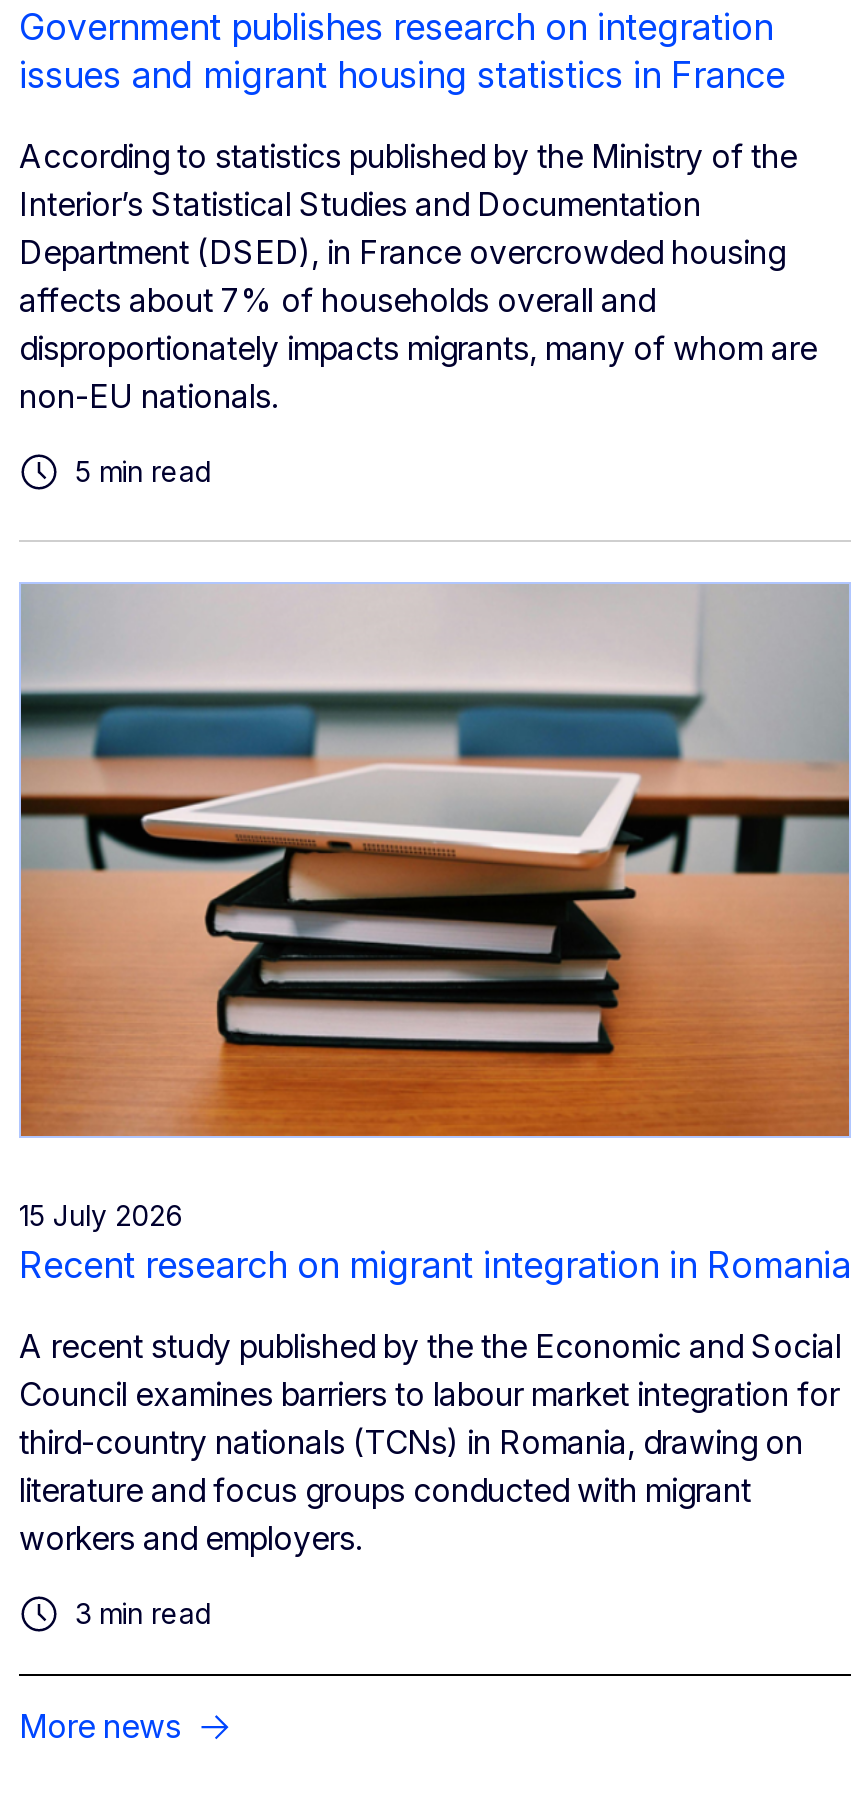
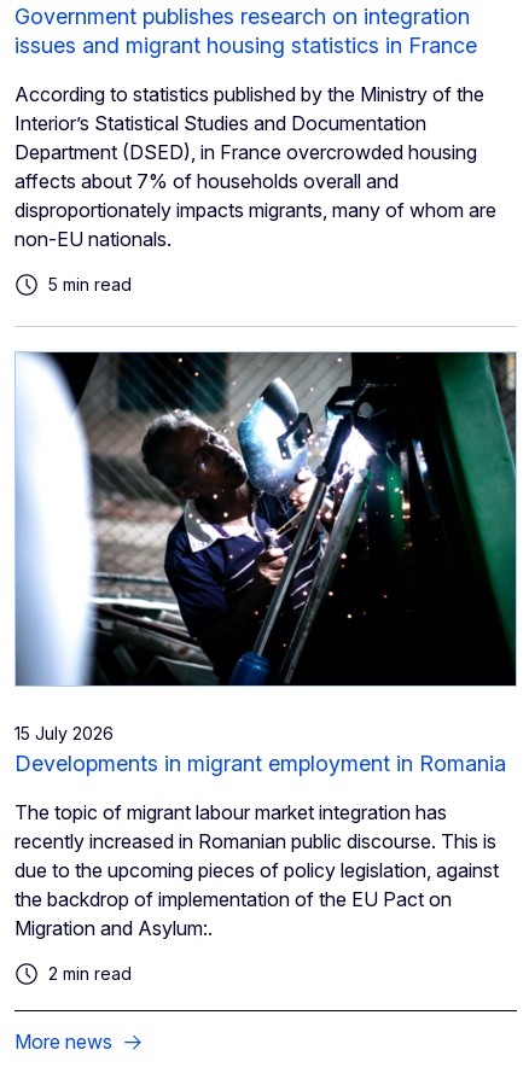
[19,584,851,1138] [image] -> [14,351,517,687] [image]
[19,1245,851,1287] Recent research on migrant integration in Romania -> [14,751,506,777] Developments in migrant employment in Romania
[19,1327,841,1559] A recent study published by the the Economic and Social | Council examines barriers to labour market integration for | third-country nationals (TCNs) in Romania, drawing on | literature and focus groups conducted with migrant | workers and employers. -> [14,801,499,941] The topic of migrant labour market integration has | recently increased in Romanian public discourse. This is | due to the upcoming pieces of policy legislation, against | the backdrop of implementation of the EU Pact on | Migration and Asylum:.
[75,1597,213,1631] 3 min read -> [48,964,132,984] 2 min read

